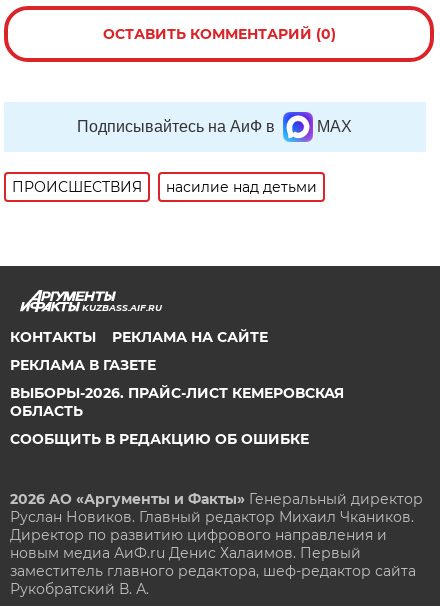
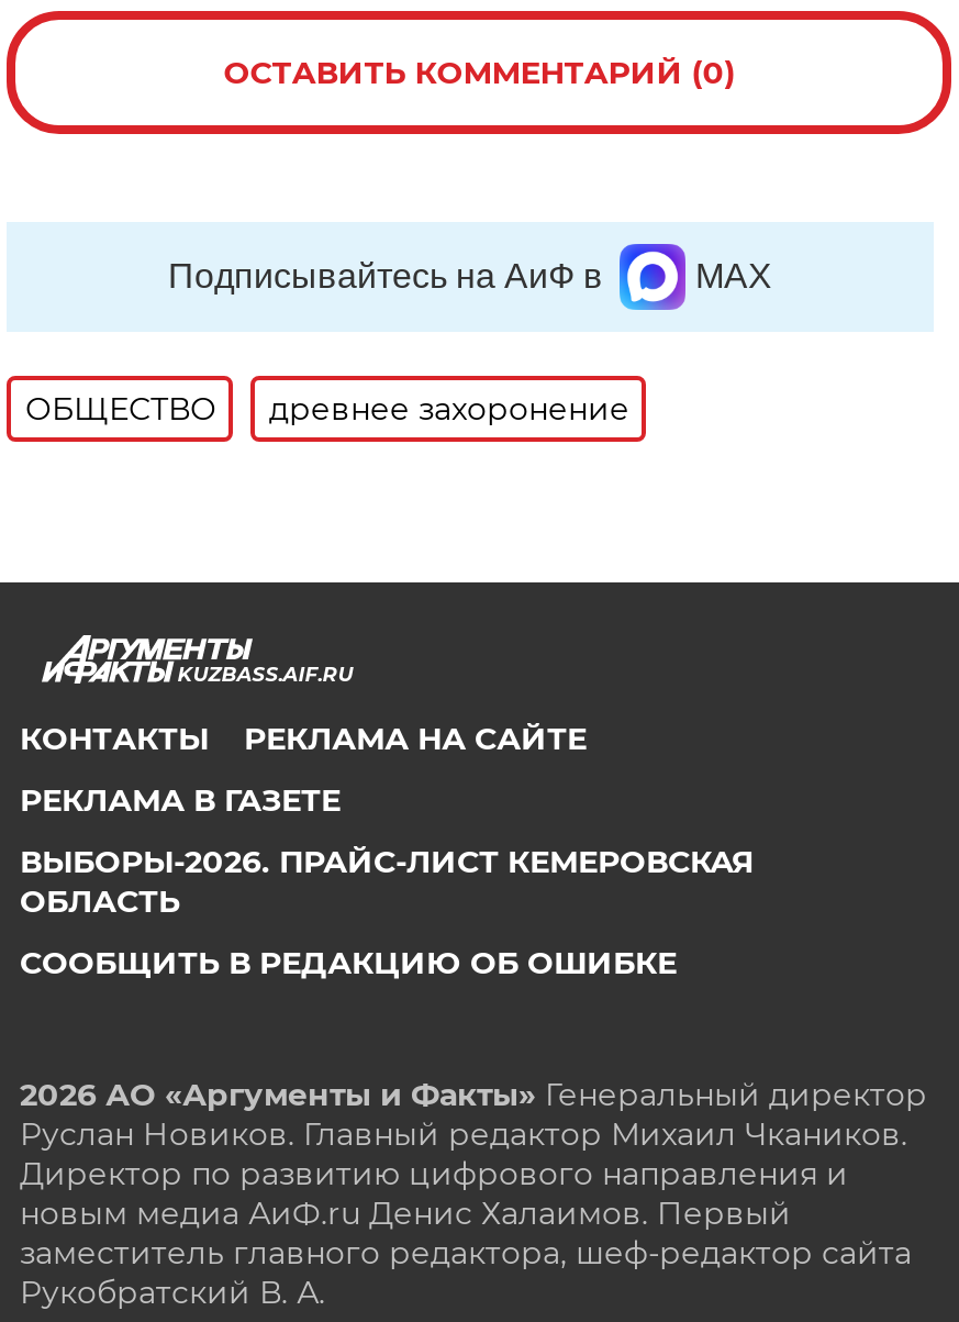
[12,178,317,196] ПРОИСШЕСТВИЯ | насилие над детьми -> [25,389,629,428] ОБЩЕСТВО | древнее захоронение

